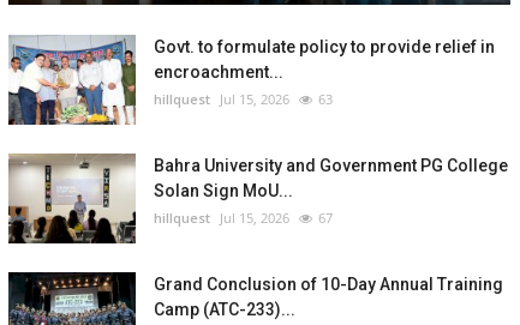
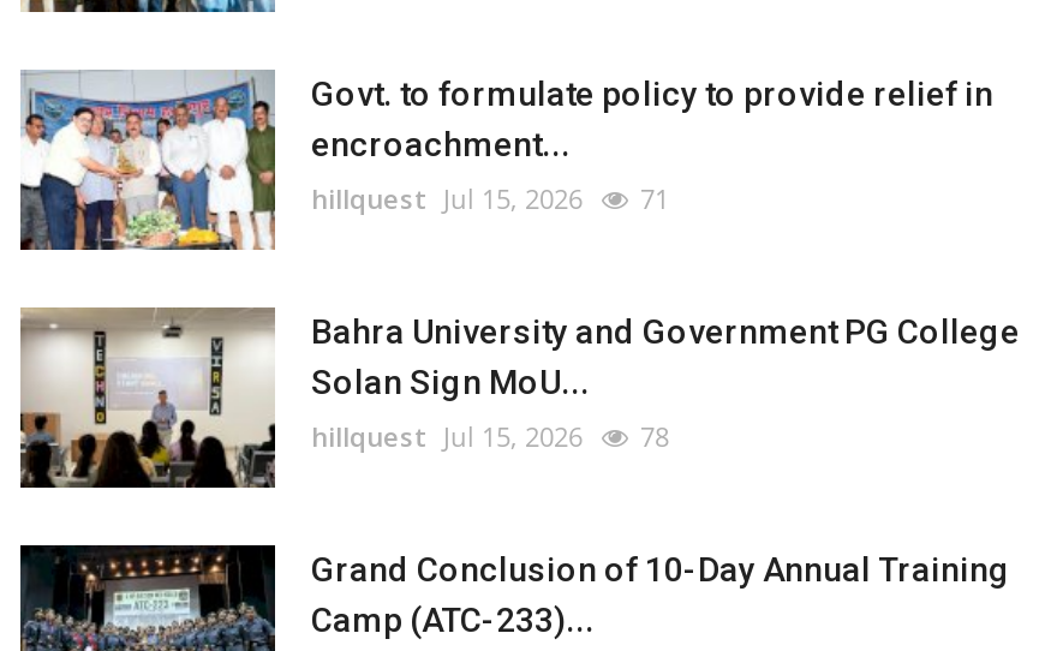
[154,90,333,108] hillquest Jul 15, 2026 63 -> [311,181,669,217] hillquest Jul 15, 2026 71
[154,209,333,227] hillquest Jul 15, 2026 67 -> [311,419,669,455] hillquest Jul 15, 2026 78

